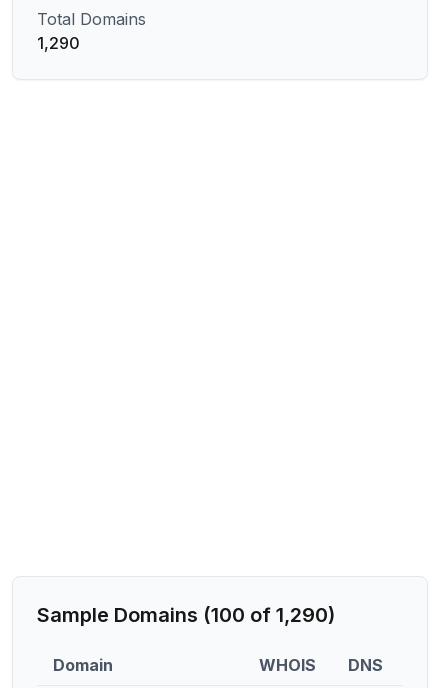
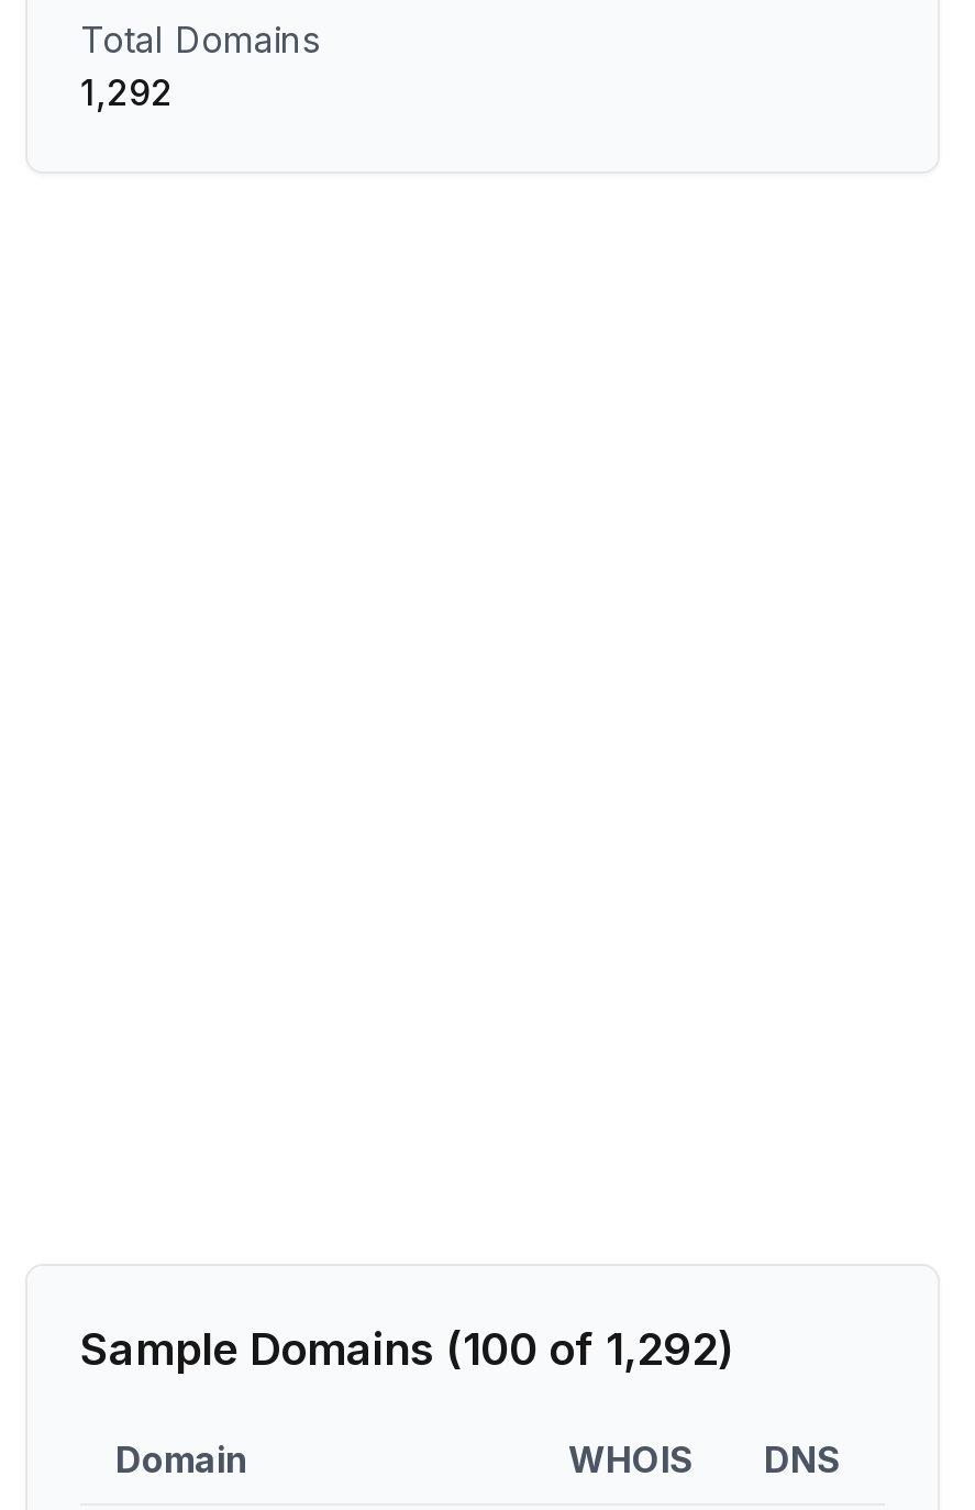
[37,33,80,53] 1,290 -> [80,70,173,114] 1,292
[37,603,335,627] Sample Domains (100 of 1,290) -> [80,1323,733,1376] Sample Domains (100 of 1,292)

